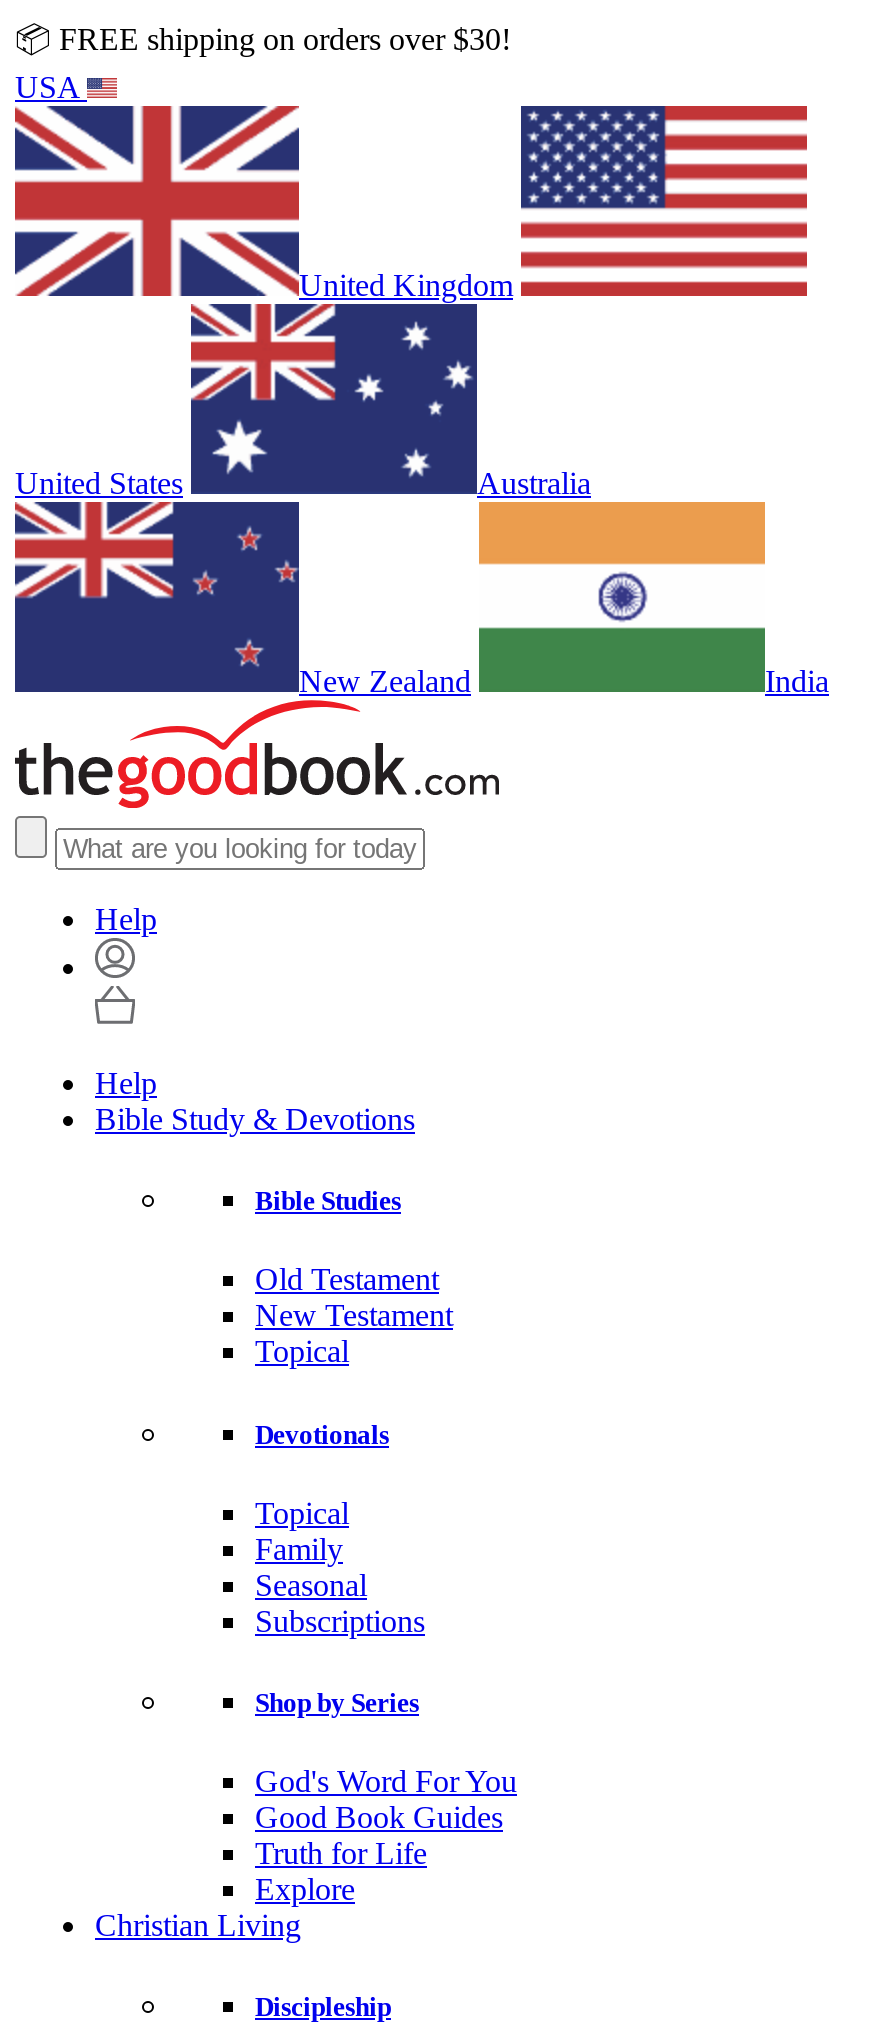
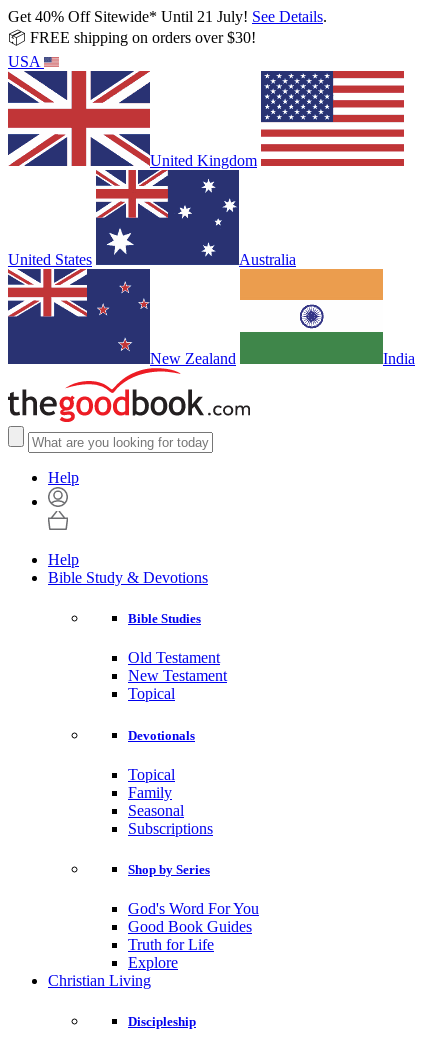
none -> [8,8,327,25] Get 40% Off Sitewide* Until 21 July! See Details.

